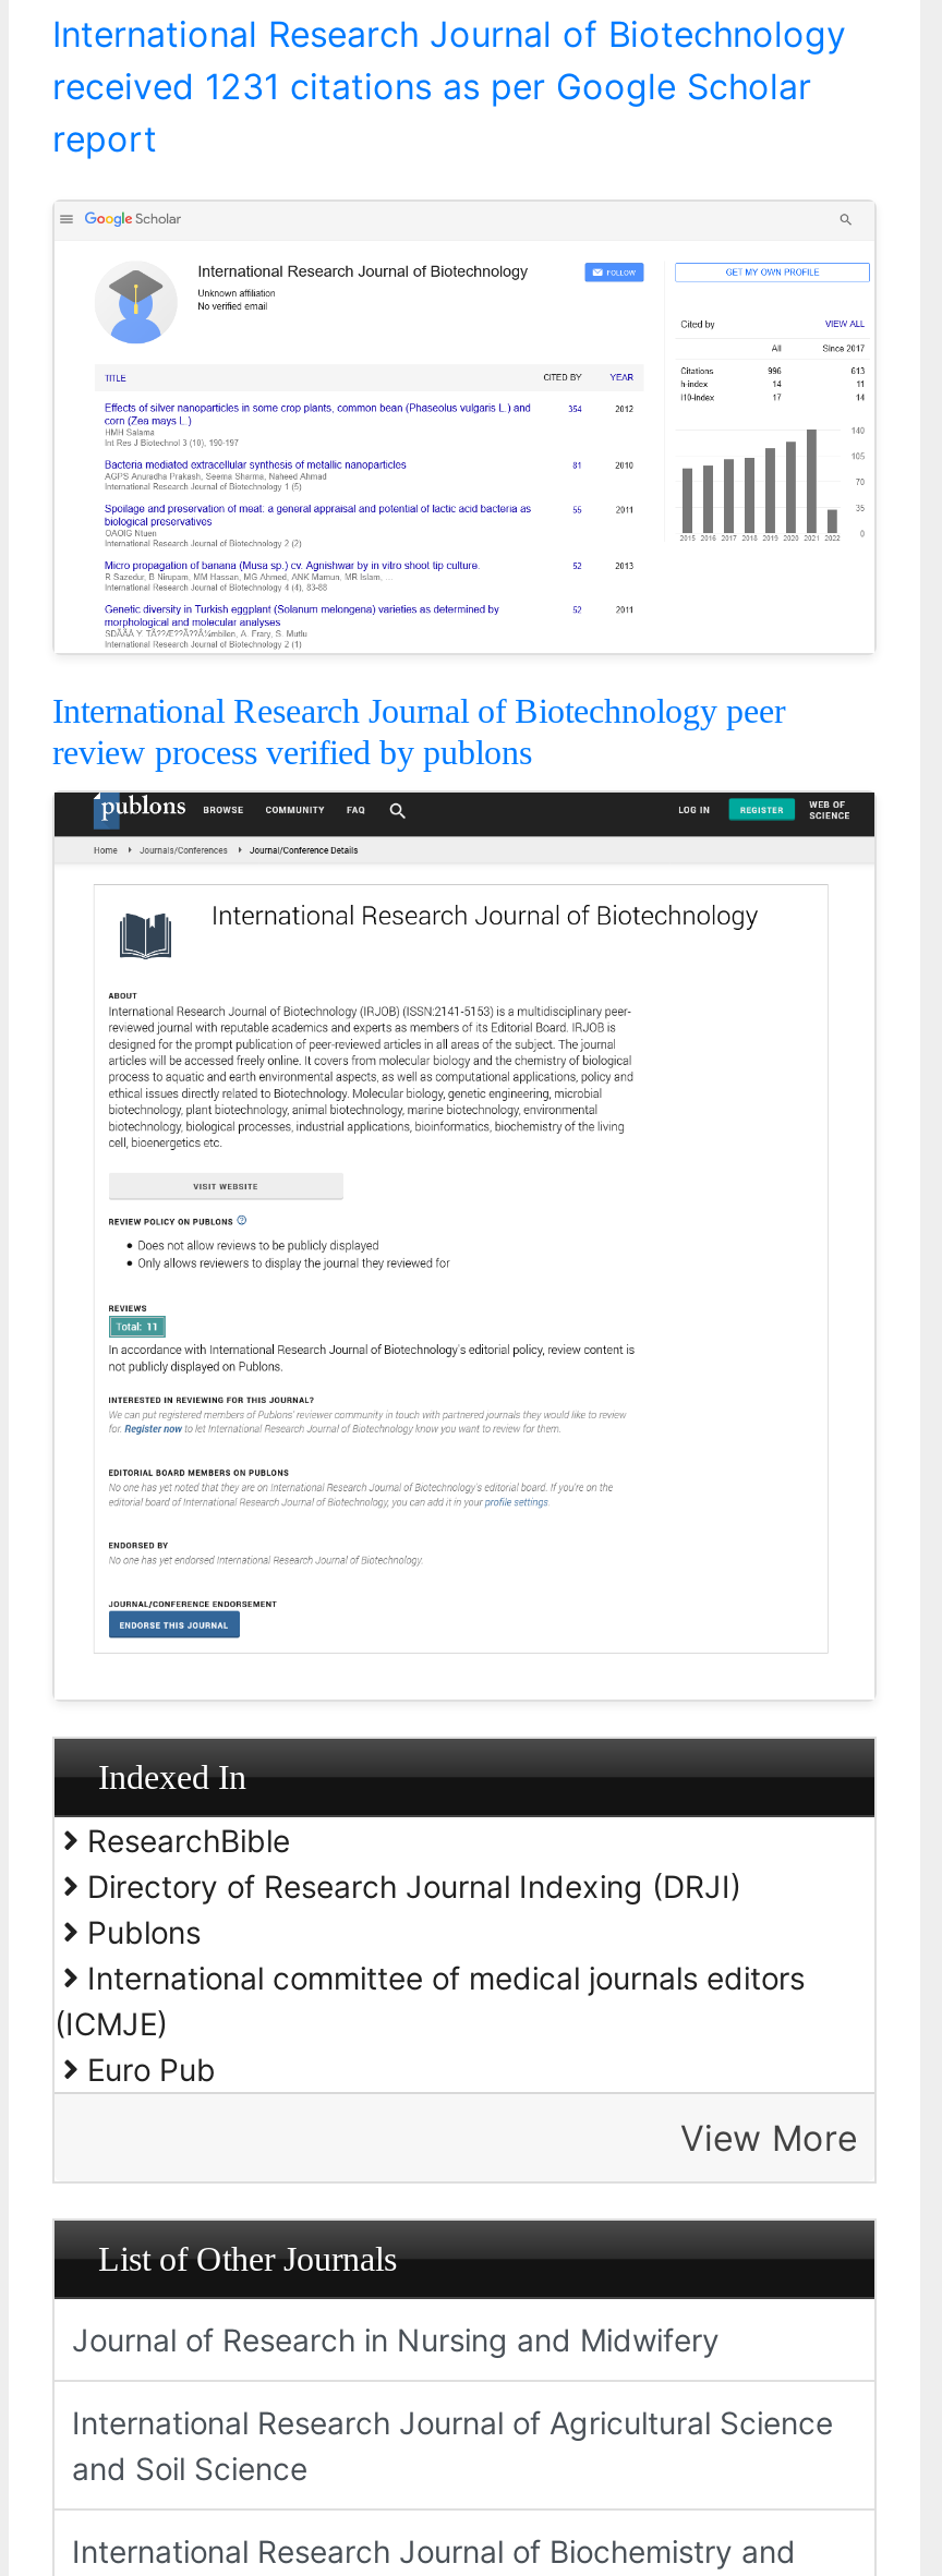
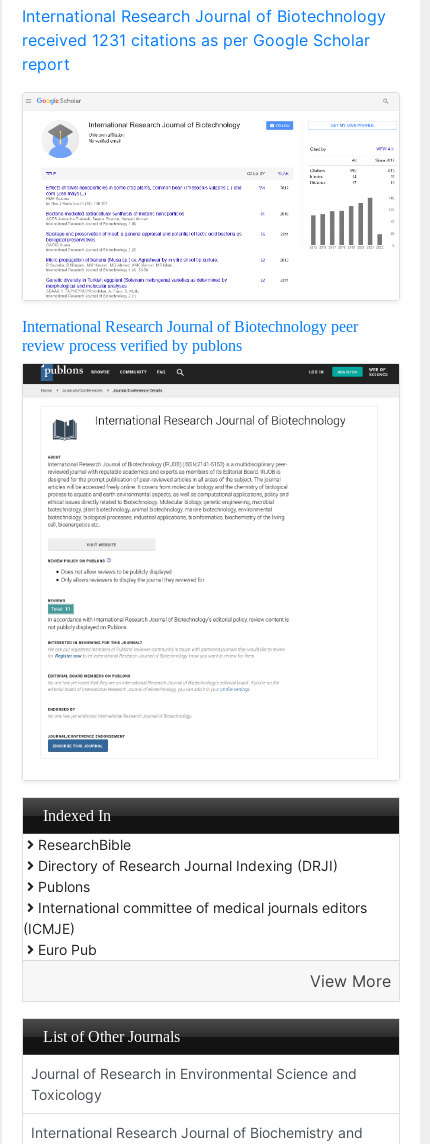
[72,2321,833,2487] Journal of Research in Nursing and Midwifery | International Research Journal of Agricultural Science | and Soil Science -> [31,1065,357,1103] Journal of Research in Environmental Science and | Toxicology

